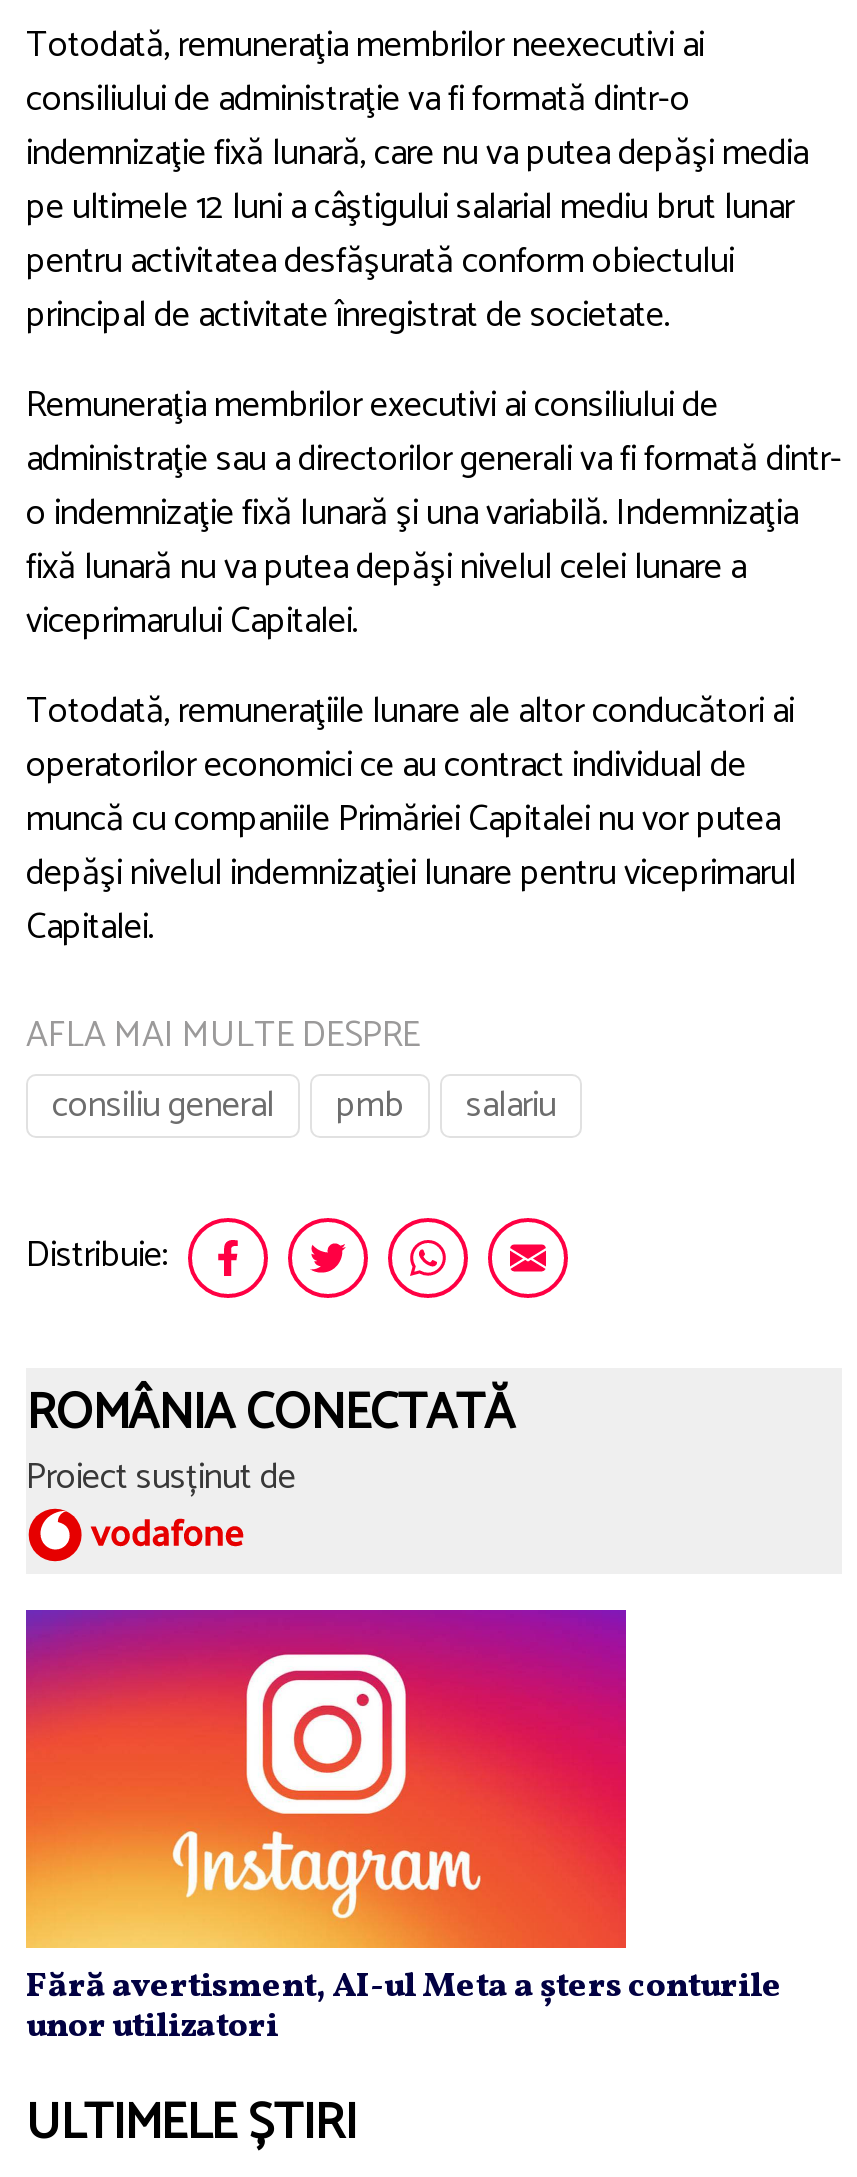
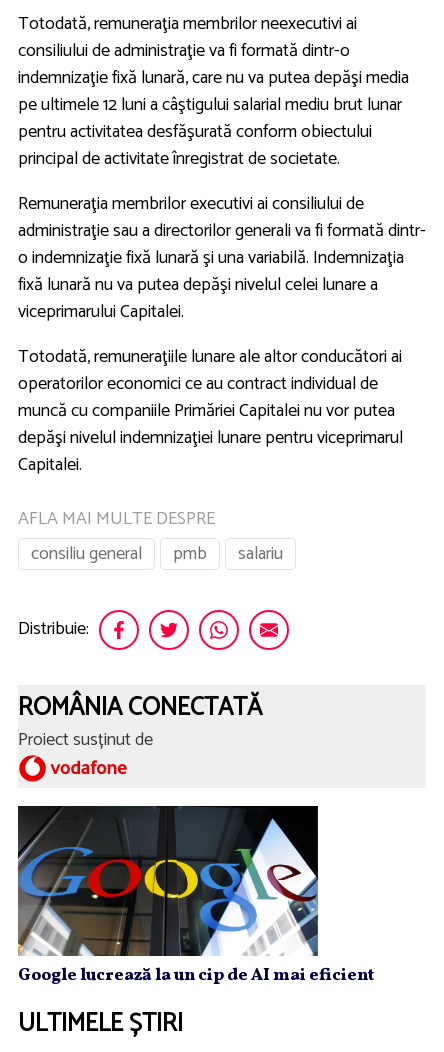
[24,1608,782,2050] [image] | Fără avertisment, AI-ul Meta a șters conturile | unor utilizatori -> [17,805,374,987] [image] | Google lucrează la un cip de AI mai eficient

